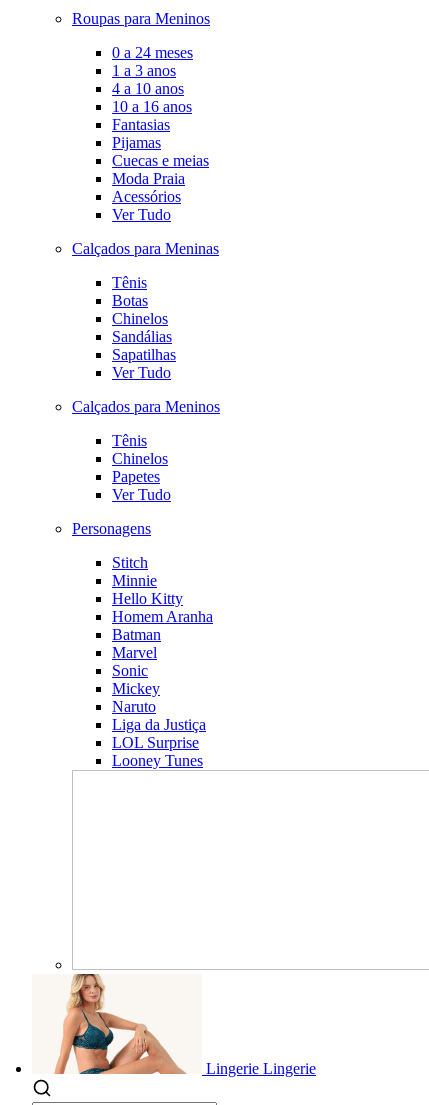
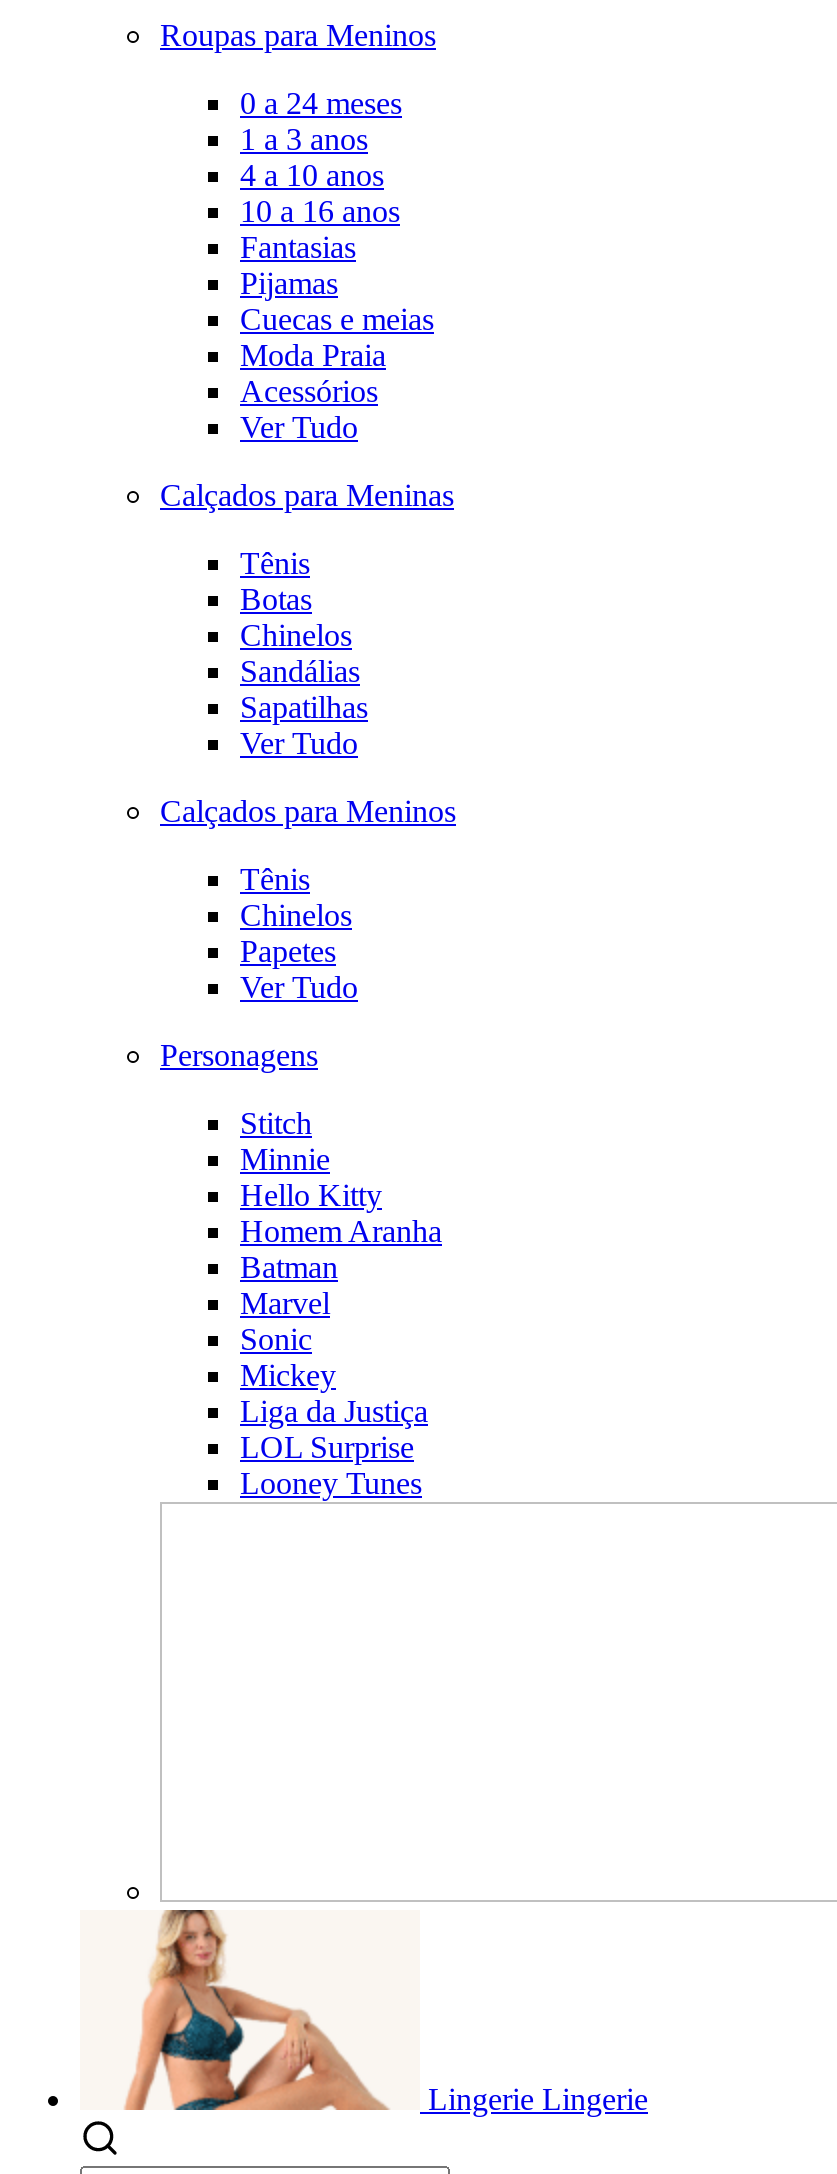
[112,698,156,715] Naruto -> none

